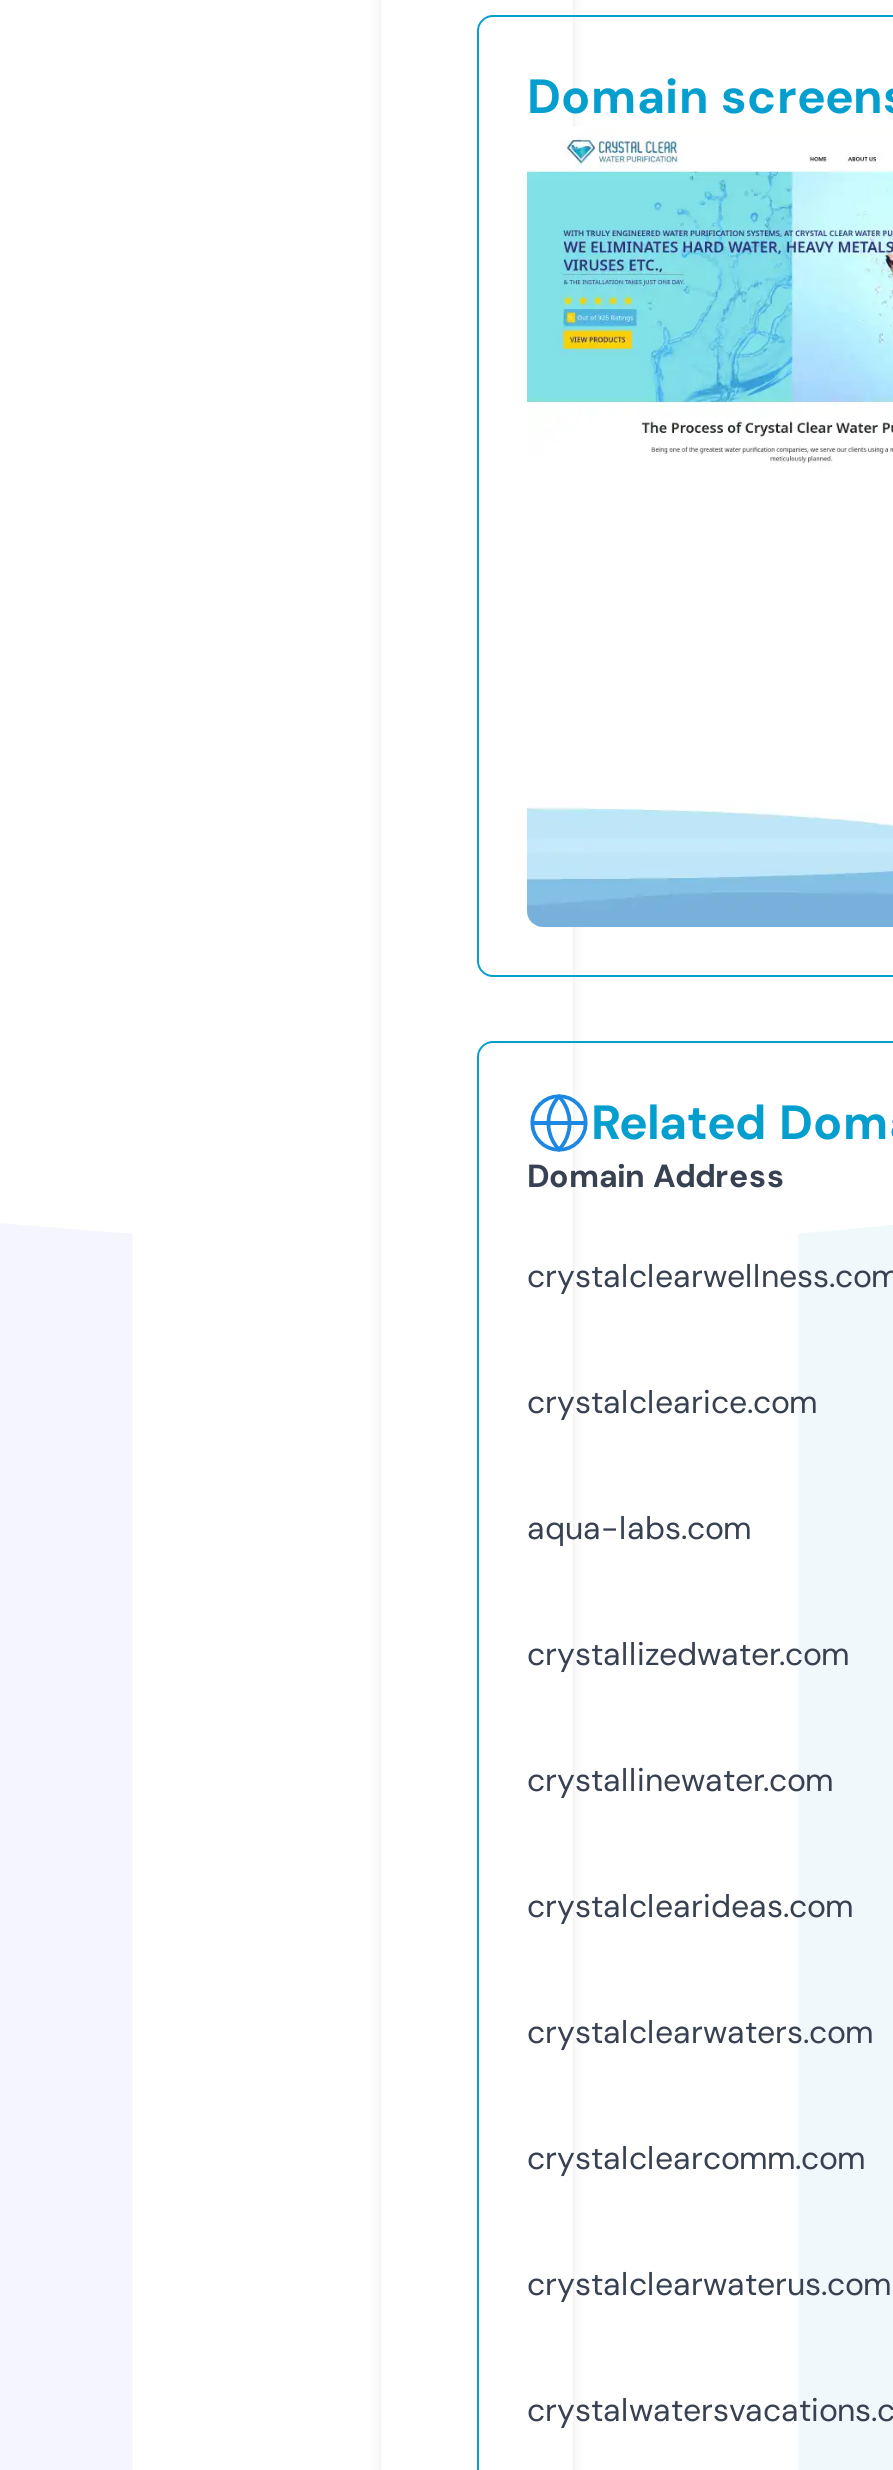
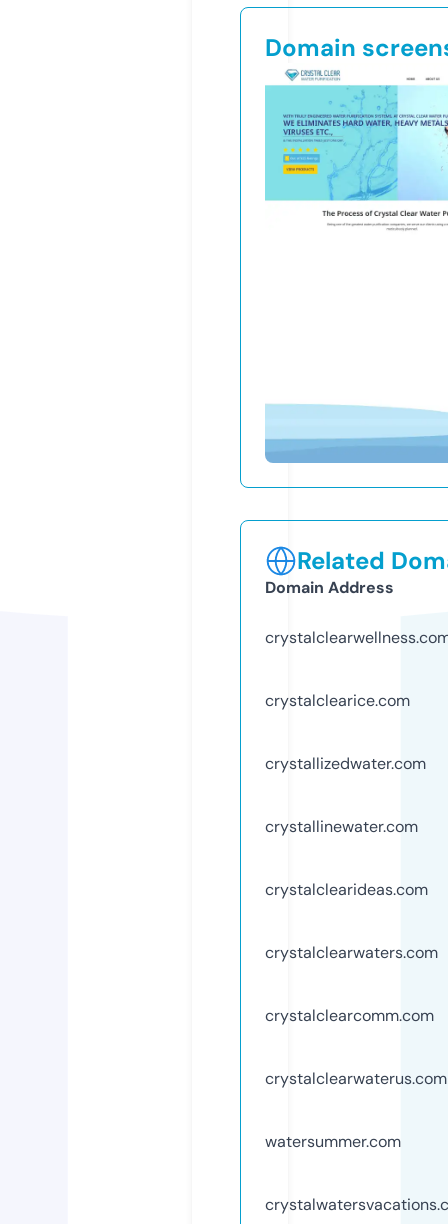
[527,1507,751,1549] aqua-labs.com -> none
moved [527,1633,891,2305] -> [265,753,447,1089]: crystallizedwater.com | crystallinewater.com | crystalclearideas.com | crystalclearwaters.com | crystalclearcomm.com | crystalclearwaterus.com
none -> [265,1131,401,1152] watersummer.com

